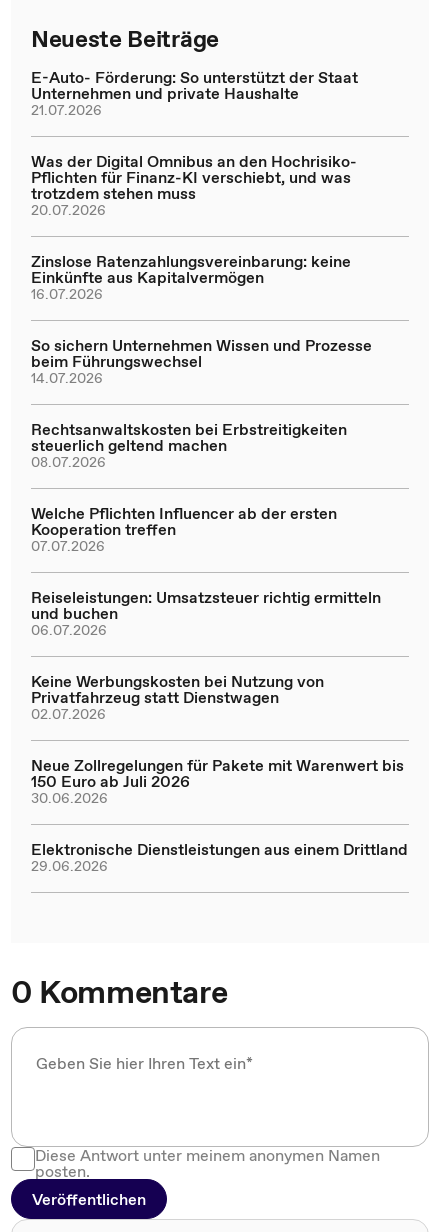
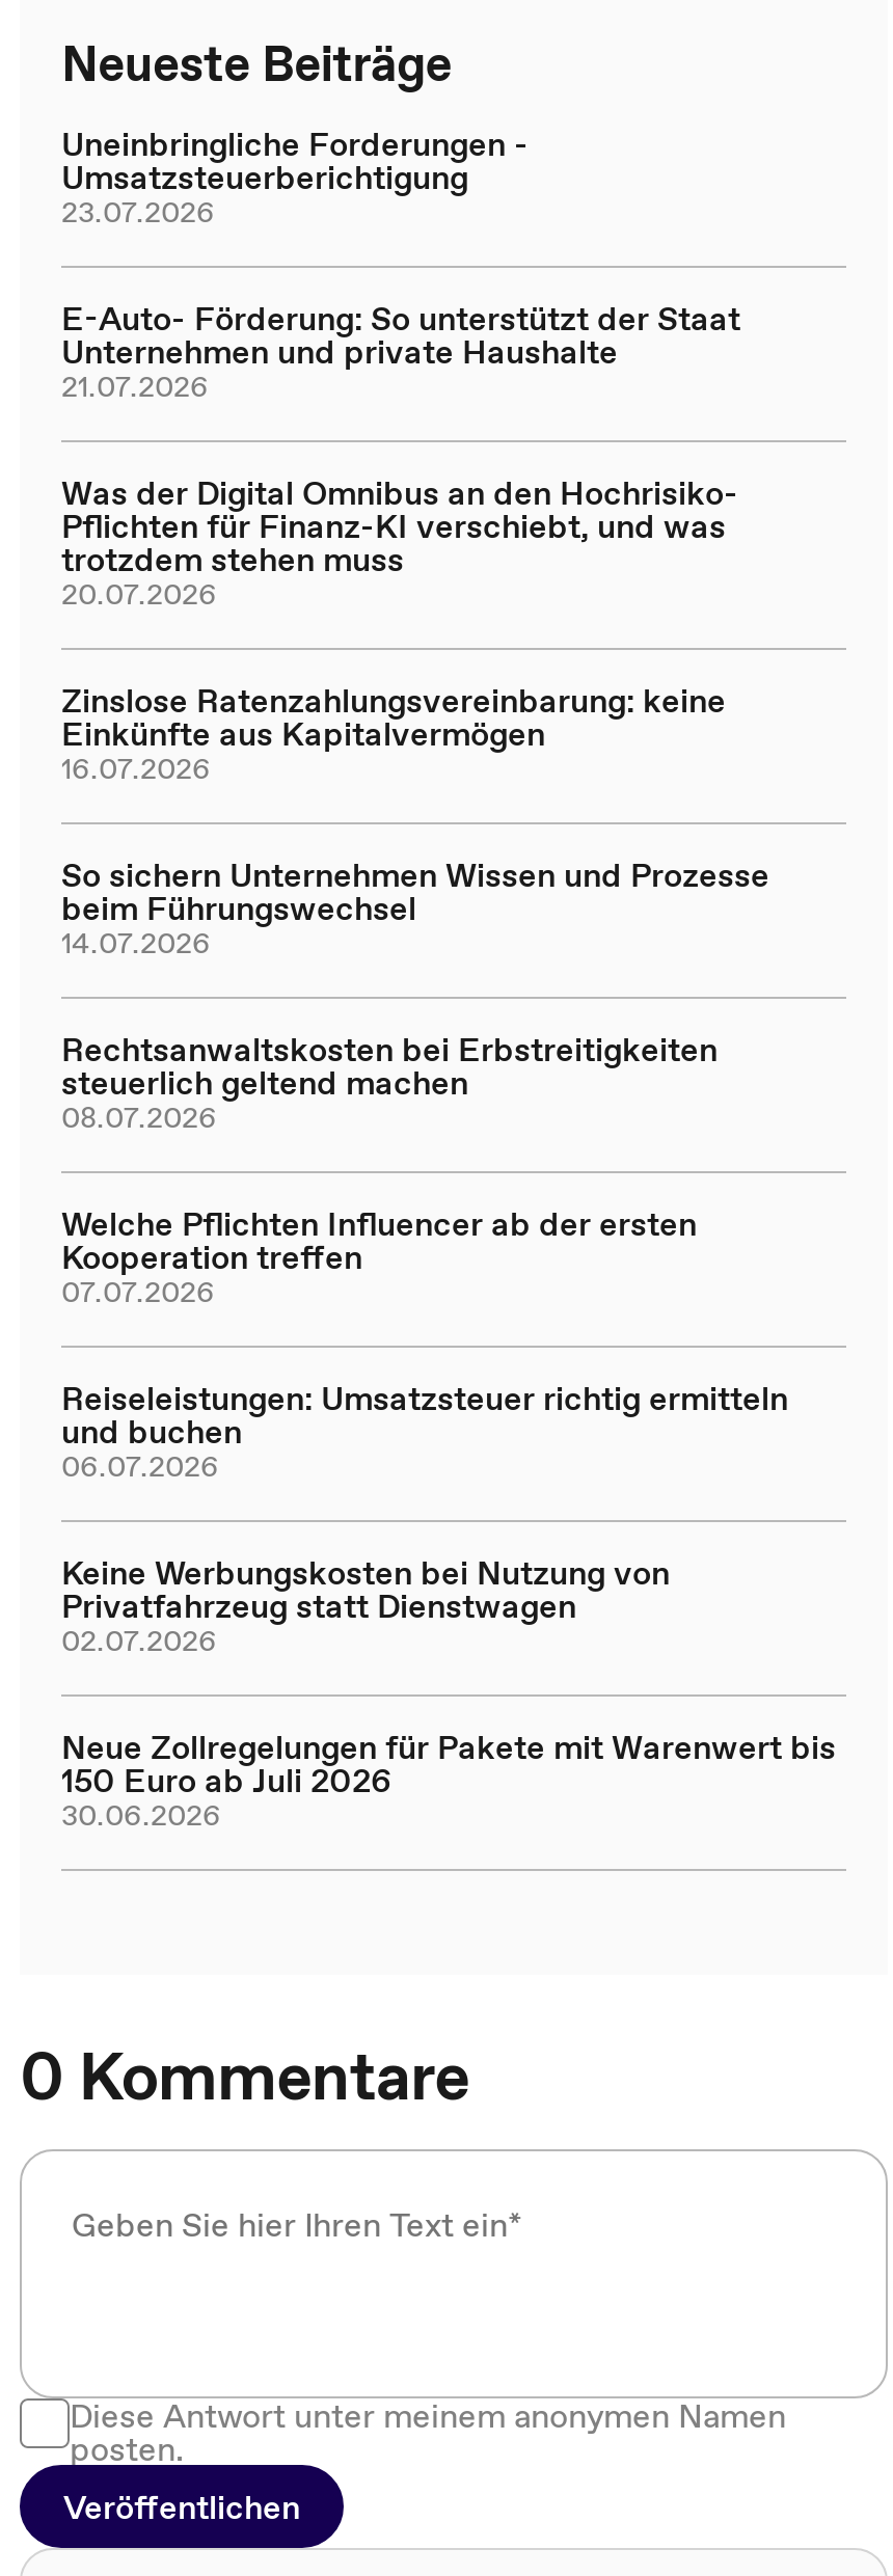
none -> [61,120,529,233] Uneinbringliche Forderungen - | Umsatzsteuerberichtigung | 23.07.2026
moved [31,65,404,807] -> [61,295,836,1836]: E-Auto- Förderung: So unterstützt der Staat | Unternehmen und private Haushalte | 21.07.2026 | ... | 150 Euro ab Juli 2026 | 30.06.2026
[31,837,408,875] Elektronische Dienstleistungen aus einem Drittland | 29.06.2026 -> none

